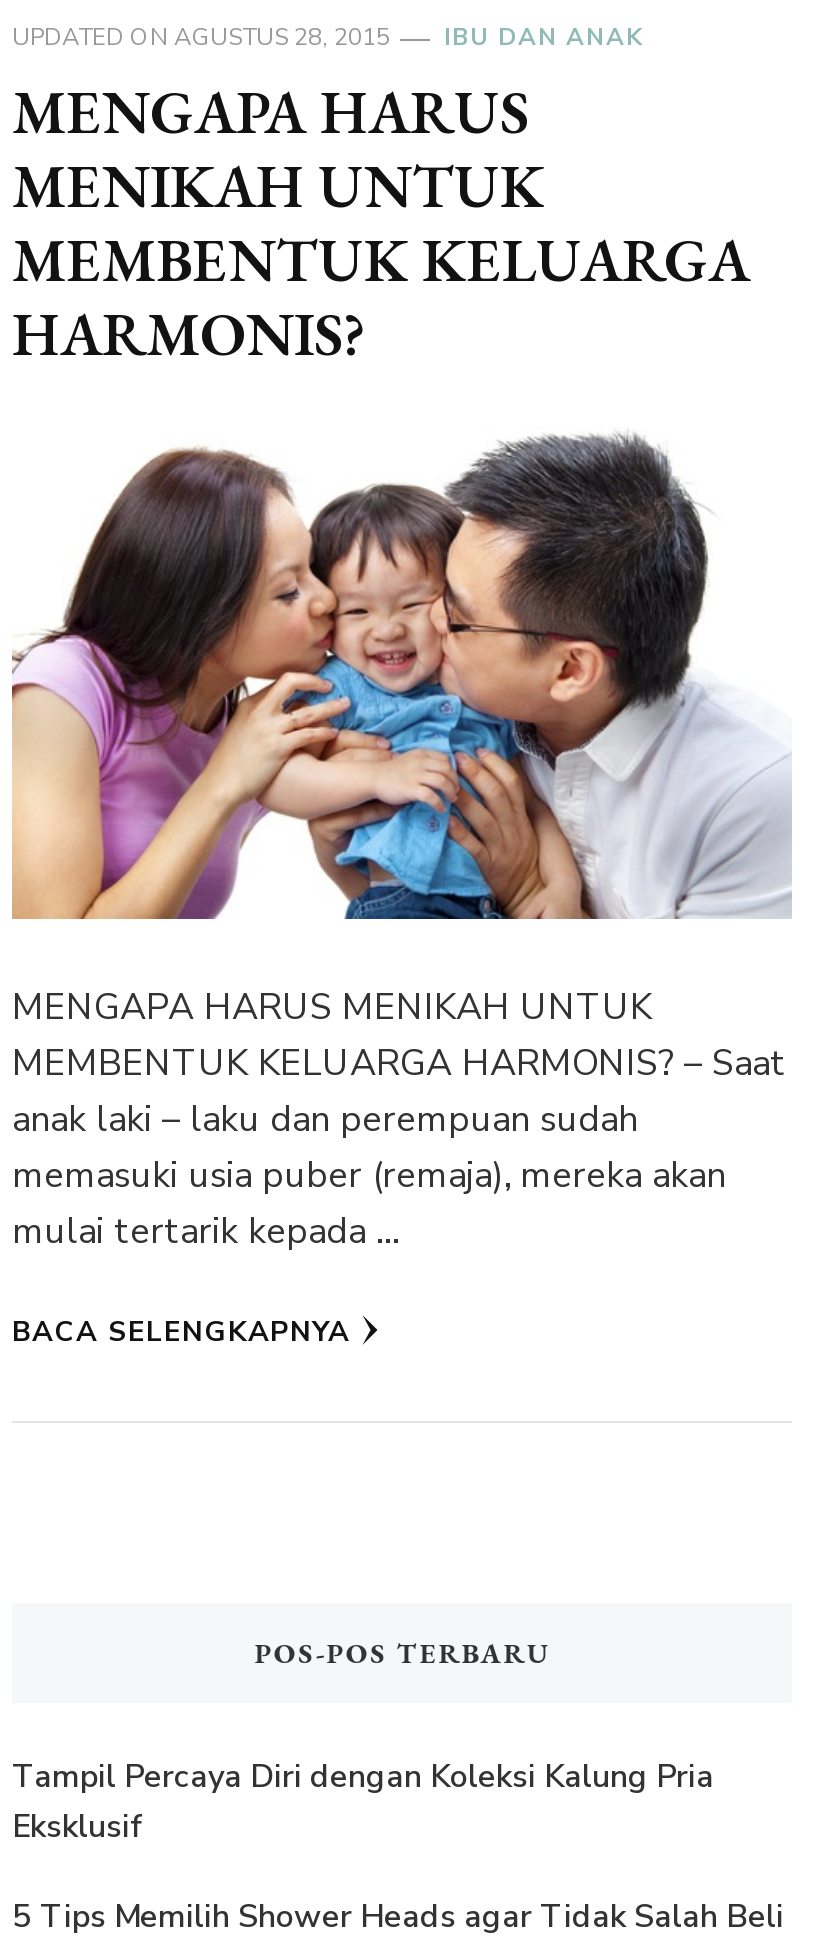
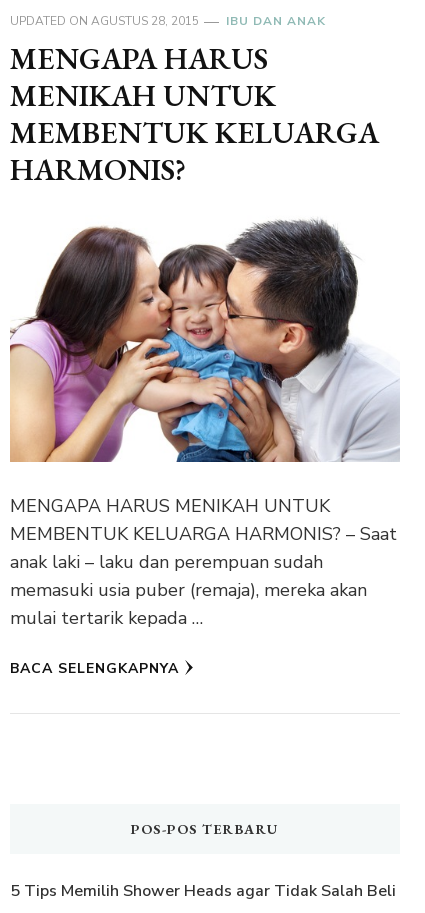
[12,1755,714,1849] Tampil Percaya Diri dengan Koleksi Kalung Pria | Eksklusif -> none

